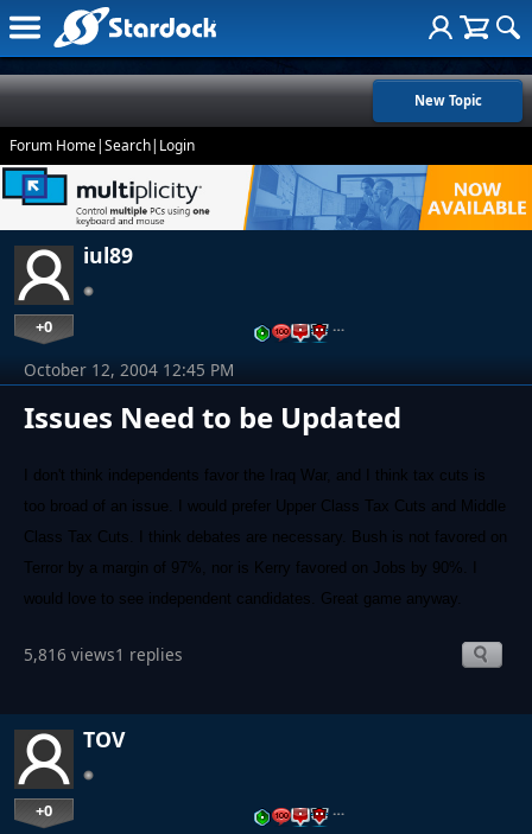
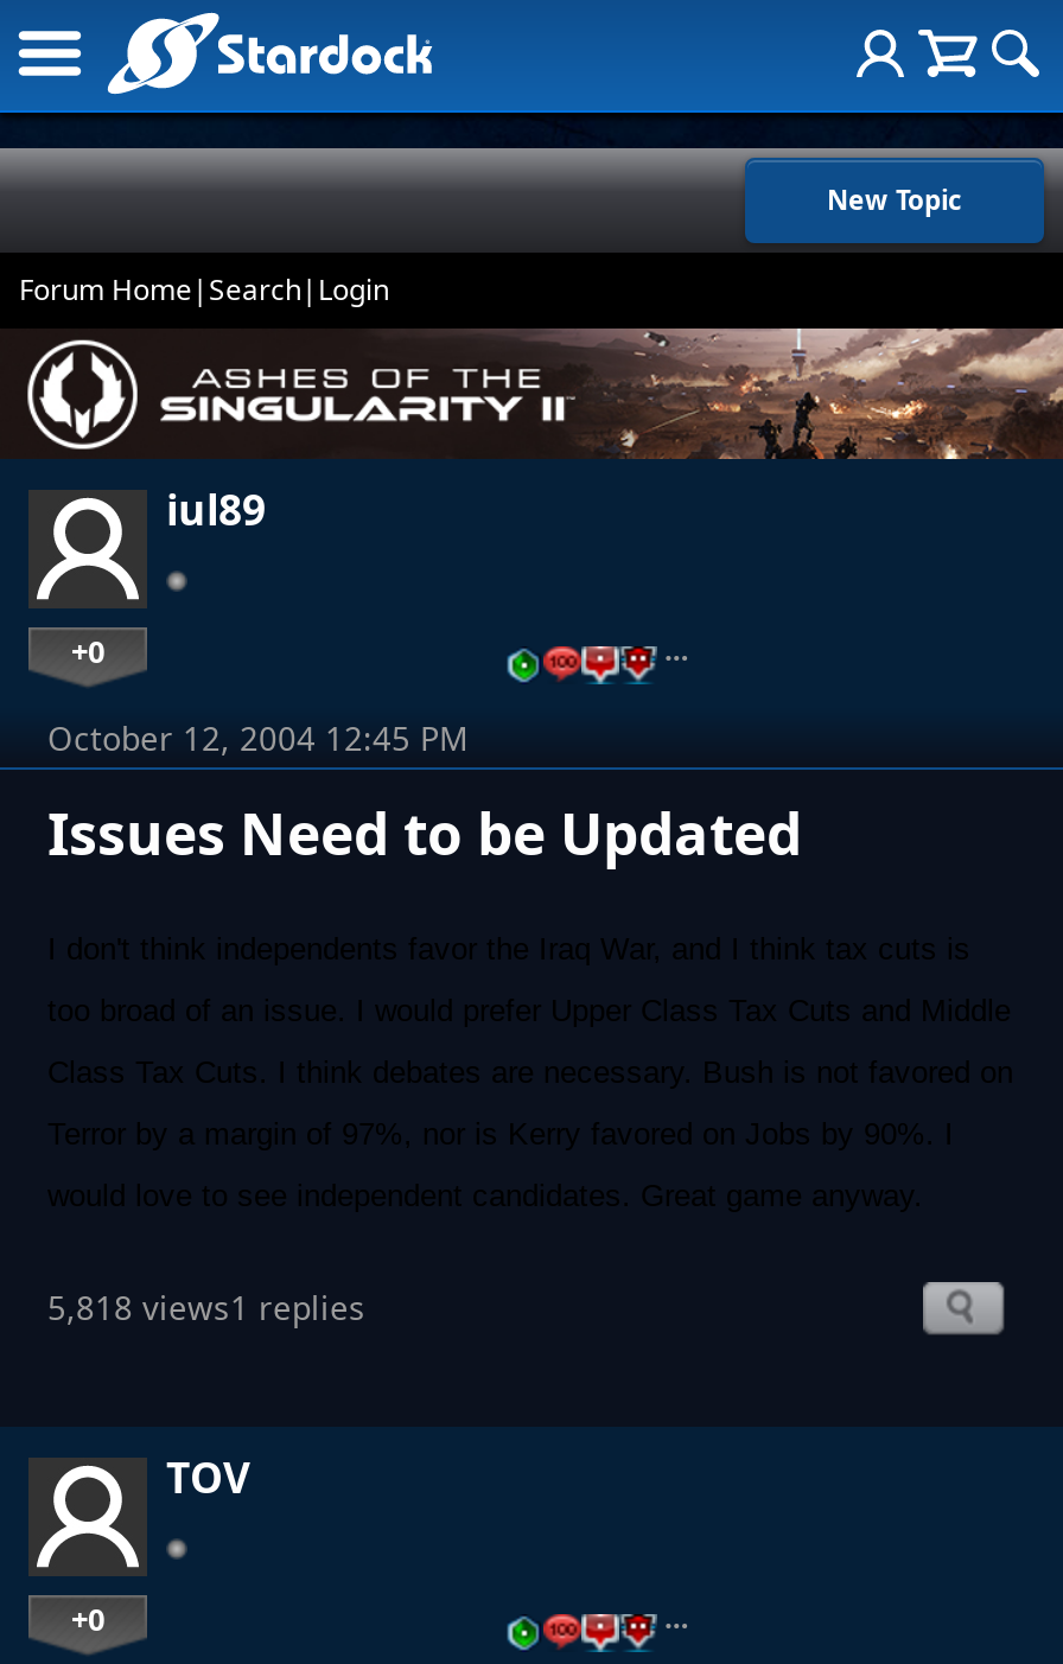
[4,164,528,231] [image] -> [7,326,1056,461] [image]
[24,643,183,665] 5,816 views1 replies -> [47,1284,365,1329] 5,818 views1 replies

